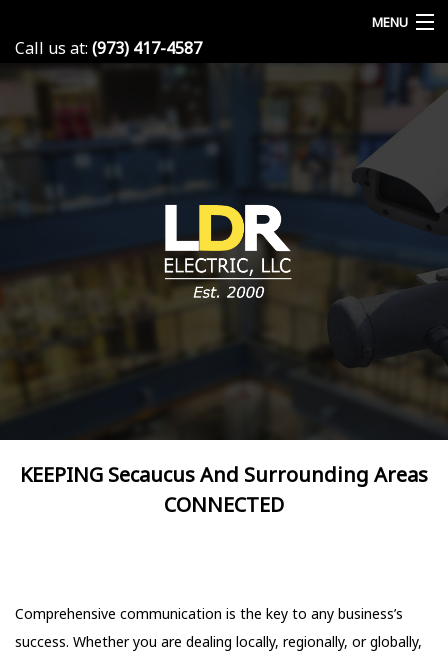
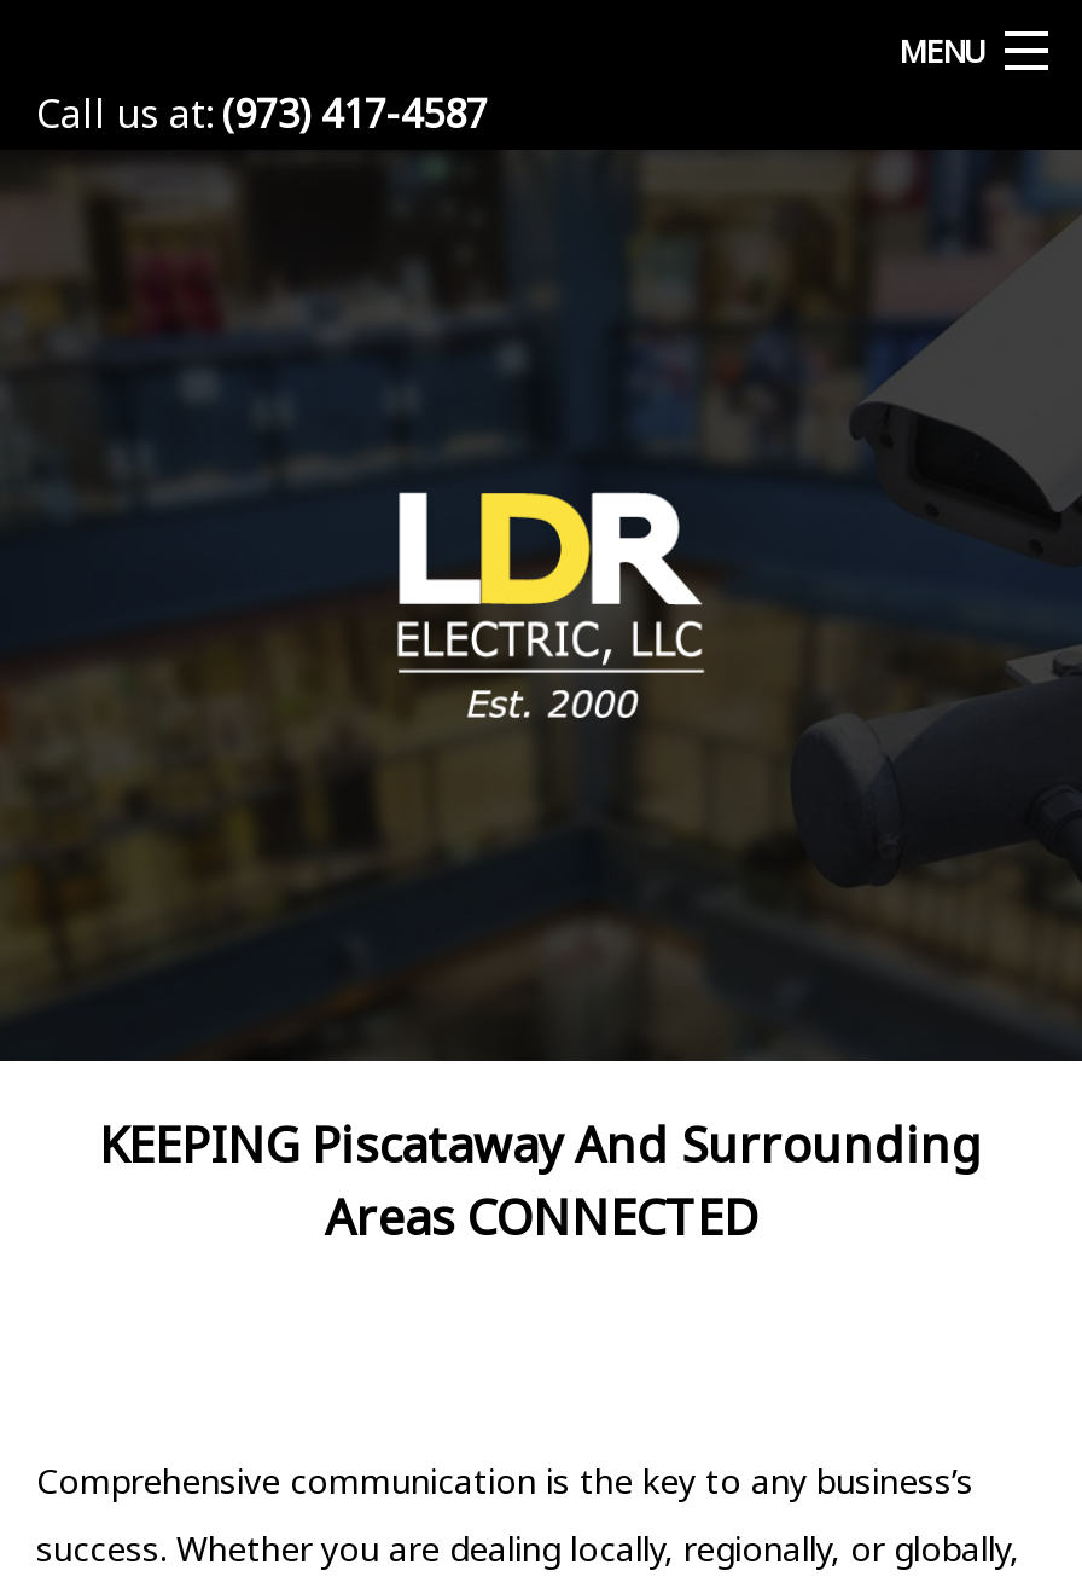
[20,461,428,518] KEEPING Secaucus And Surrounding Areas | CONNECTED -> [99,1111,983,1249] KEEPING Piscataway And Surrounding | Areas CONNECTED

